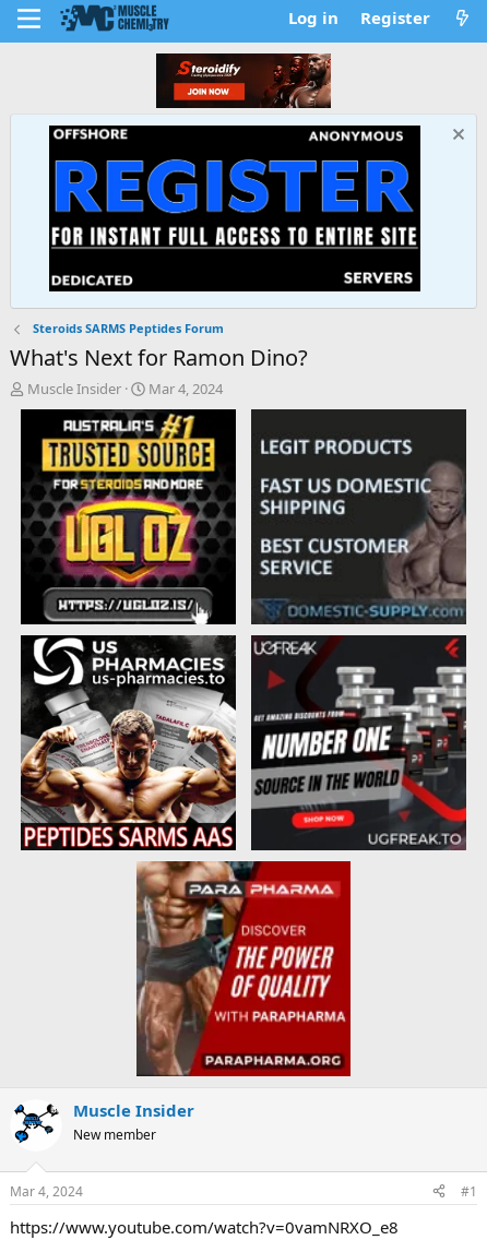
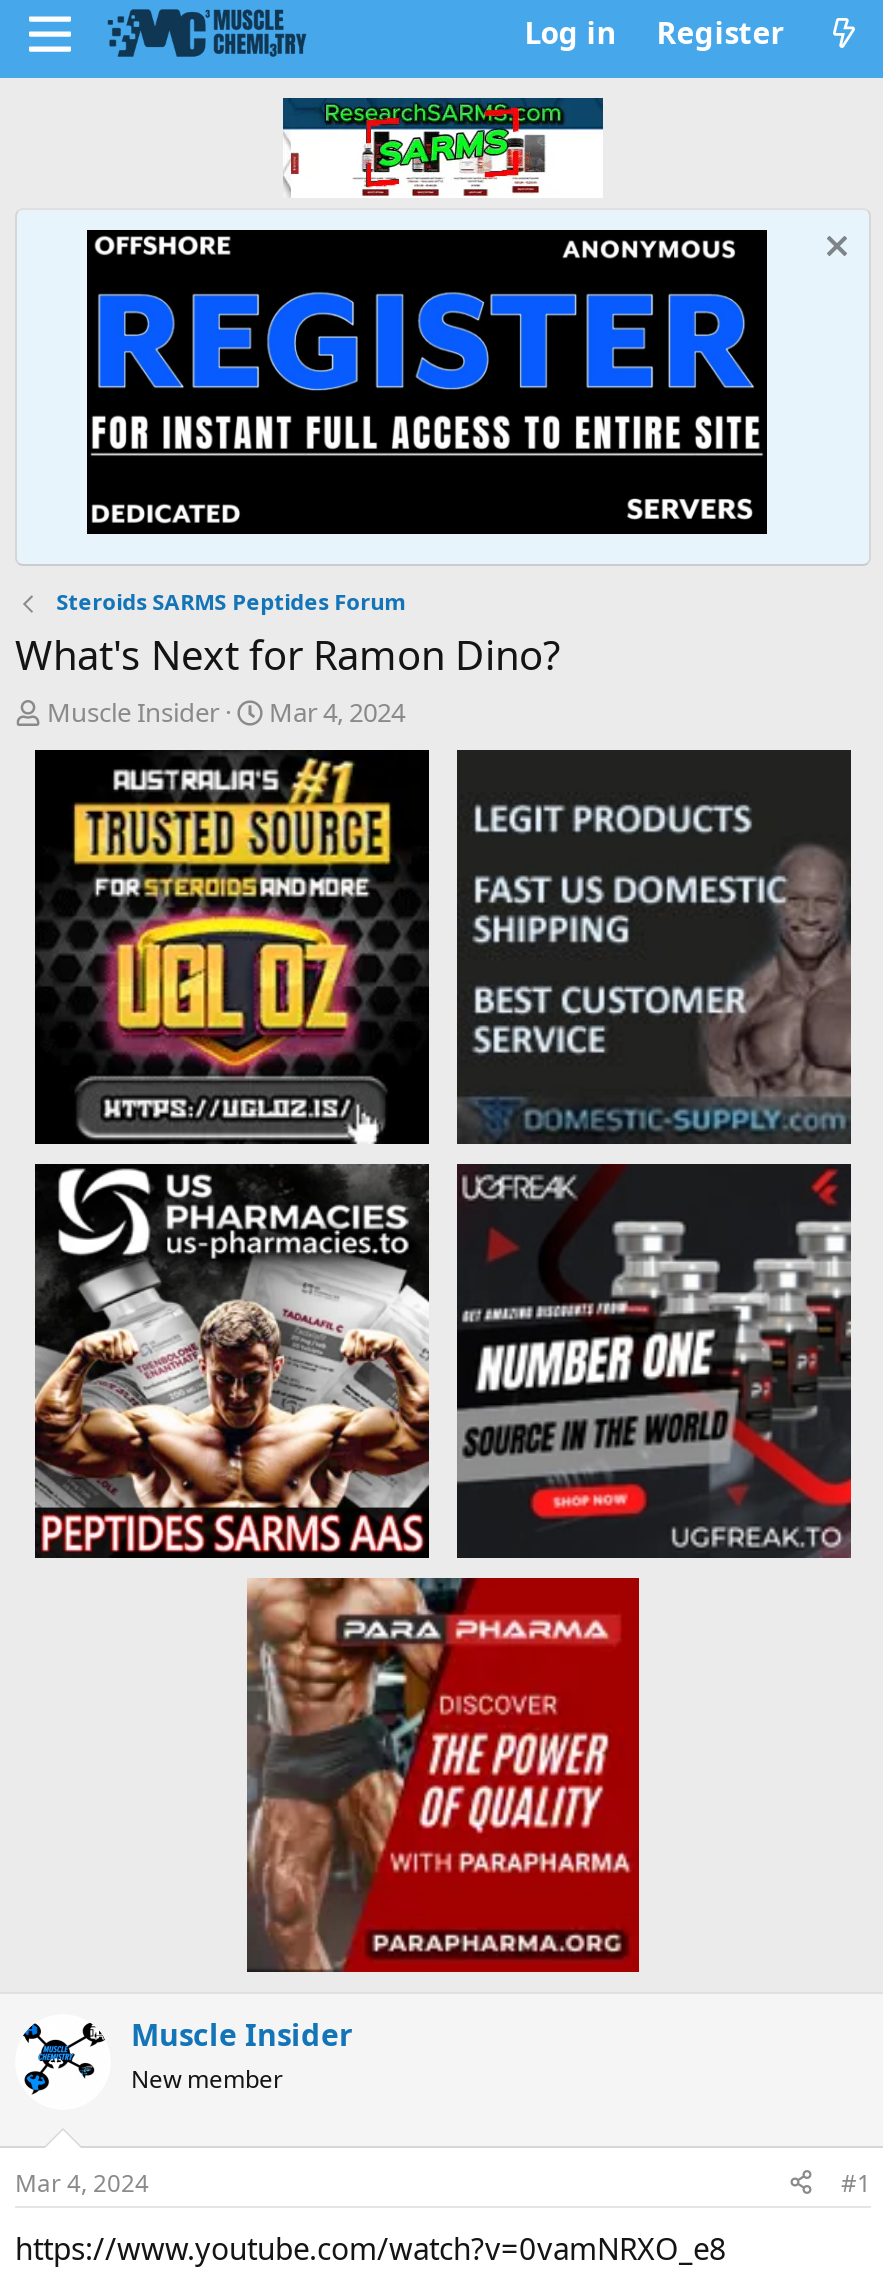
[155,52,332,109] [image] -> [281,96,605,198] [image]

